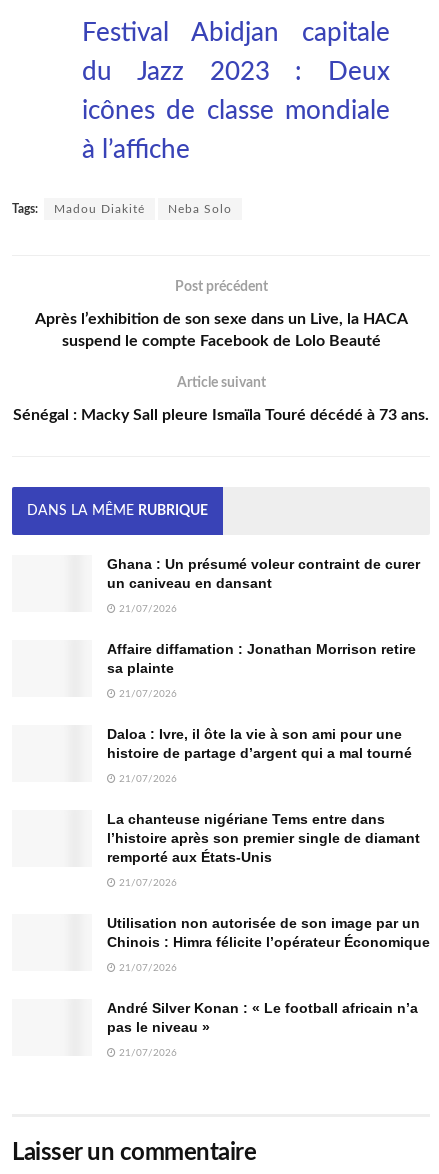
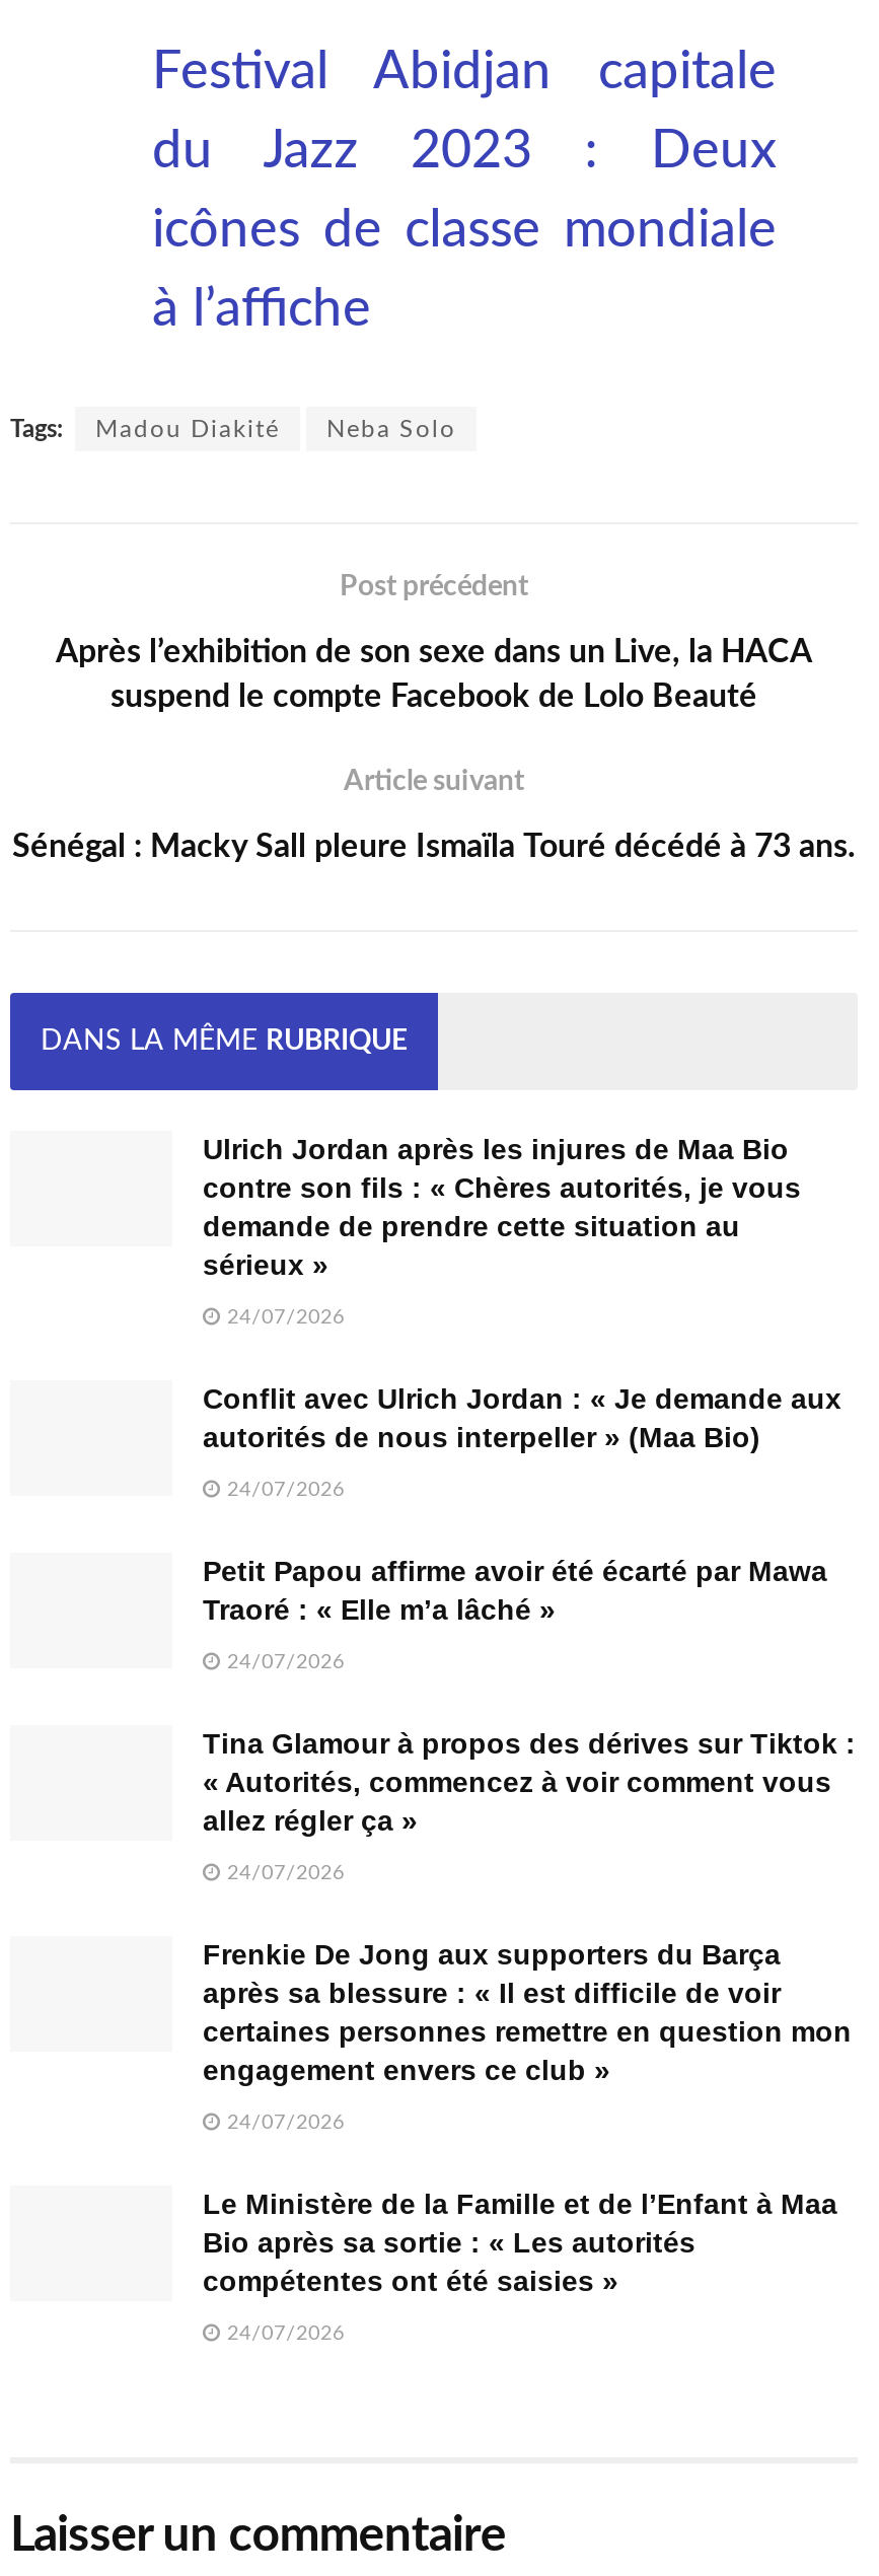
[107,556,420,591] Ghana : Un présumé voleur contraint de curer | un caniveau en dansant -> [203,1132,801,1280] Ulrich Jordan après les injures de Maa Bio | contre son fils : « Chères autorités, je vous | demande de prendre cette situation au | sérieux »
[116,604,177,614] 21/07/2026 -> [221,1307,345,1327] 24/07/2026
[107,641,416,676] Affaire diffamation : Jonathan Morrison retire | sa plainte -> [203,1382,841,1453] Conflit avec Ulrich Jordan : « Je demande aux | autorités de nous interpeller » (Maa Bio)
[116,689,177,699] 21/07/2026 -> [221,1479,345,1500] 24/07/2026
[107,726,412,761] Daloa : Ivre, il ôte la vie à son ami pour une | histoire de partage d’argent qui a mal tourné -> [203,1554,827,1625] Petit Papou affirme avoir été écarté par Mawa | Traoré : « Elle m’a lâché »
[116,774,177,784] 21/07/2026 -> [221,1652,345,1672] 24/07/2026
[107,811,420,865] La chanteuse nigériane Tems entre dans | l’histoire après son premier single de diamant | remporté aux États-Unis -> [203,1727,856,1836] Tina Glamour à propos des dérives sur Tiktok : | « Autorités, commencez à voir comment vous | allez régler ça »
[116,878,177,888] 21/07/2026 -> [221,1863,345,1883] 24/07/2026
[107,915,430,950] Utilisation non autorisée de son image par un | Chinois : Himra félicite l’opérateur Économique -> [203,1938,852,2086] Frenkie De Jong aux supporters du Barça | après sa blessure : « Il est difficile de voir | certaines personnes remettre en question mon | engagement envers ce club »
[116,963,177,973] 21/07/2026 -> [221,2112,345,2132] 24/07/2026
[107,1000,418,1035] André Silver Konan : « Le football africain n’a | pas le niveau » -> [203,2187,837,2297] Le Ministère de la Famille et de l’Enfant à Maa | Bio après sa sortie : « Les autorités | compétentes ont été saisies »
[116,1048,177,1058] 21/07/2026 -> [221,2323,345,2343] 24/07/2026

